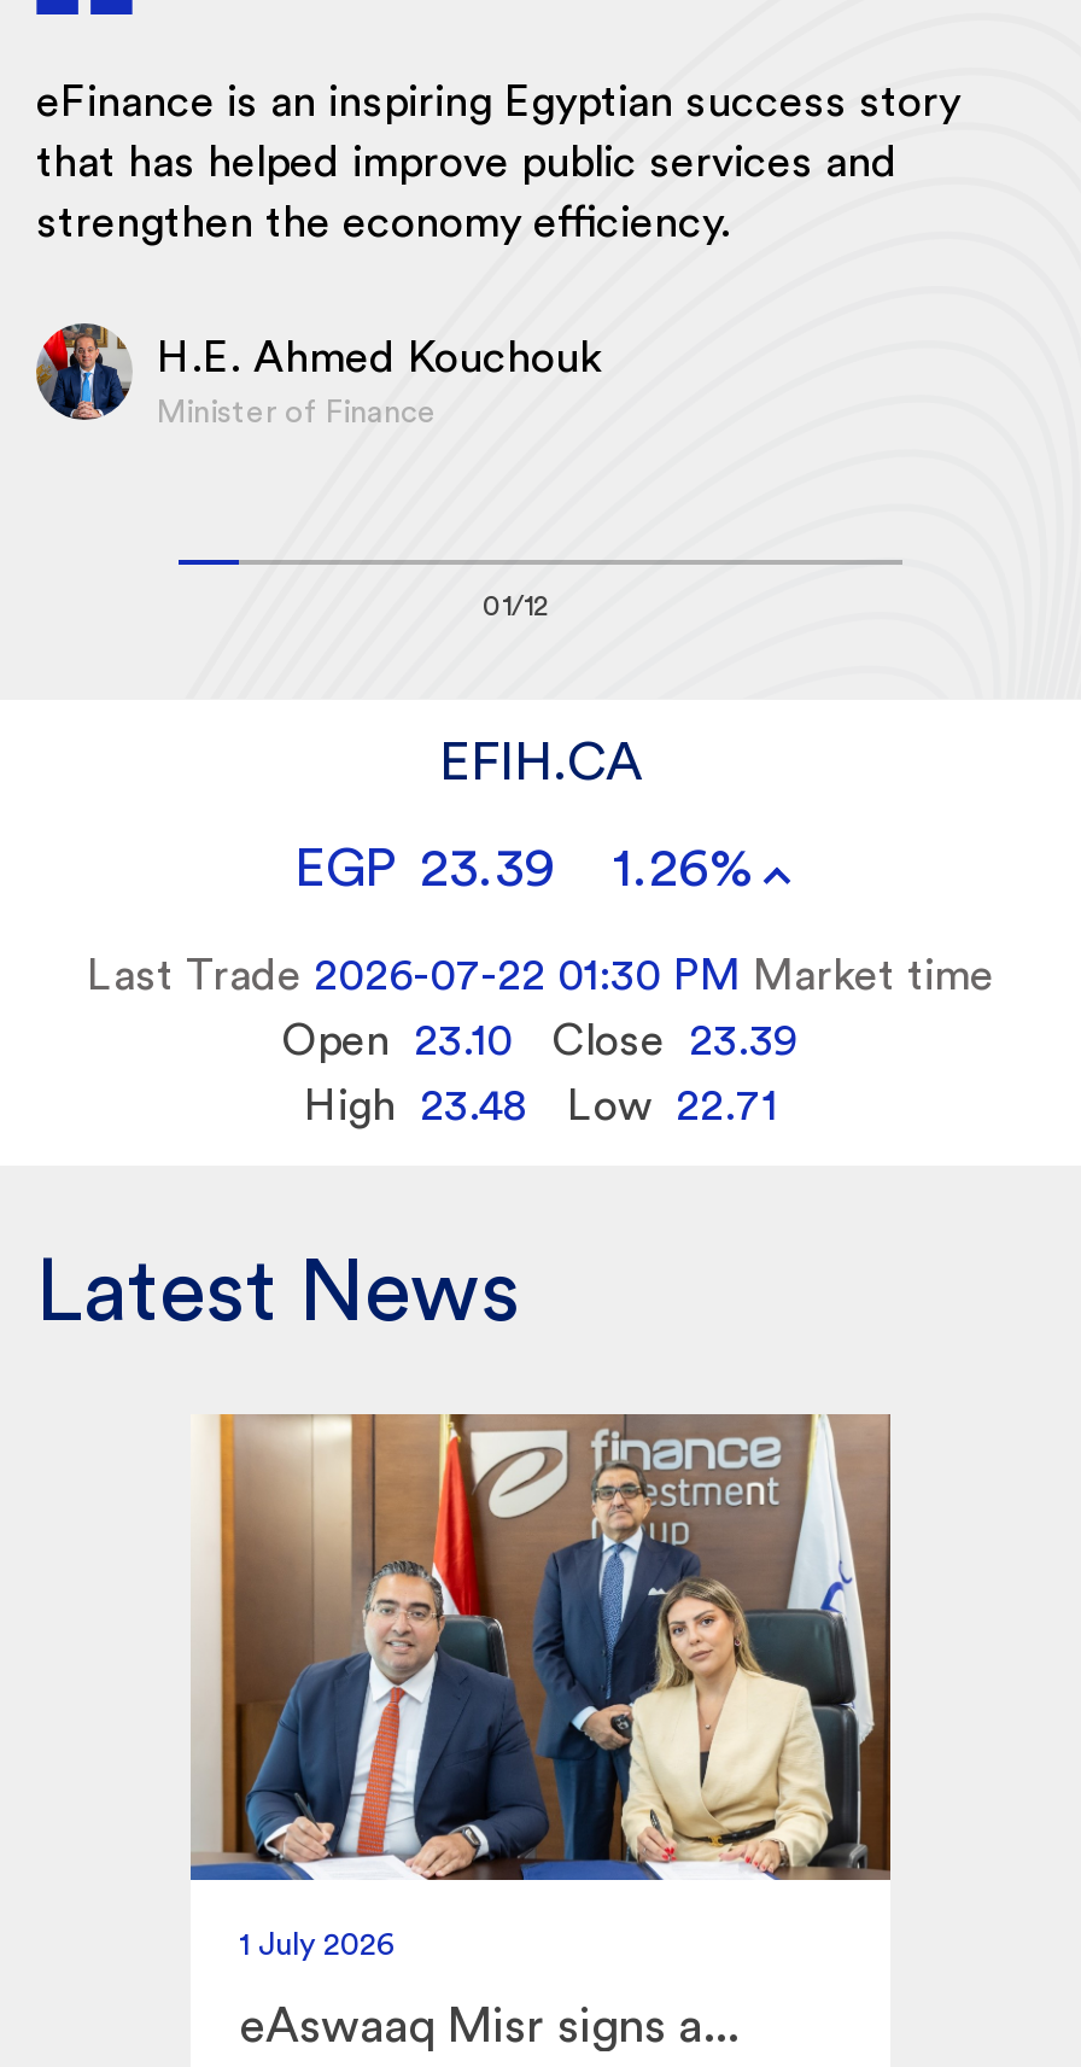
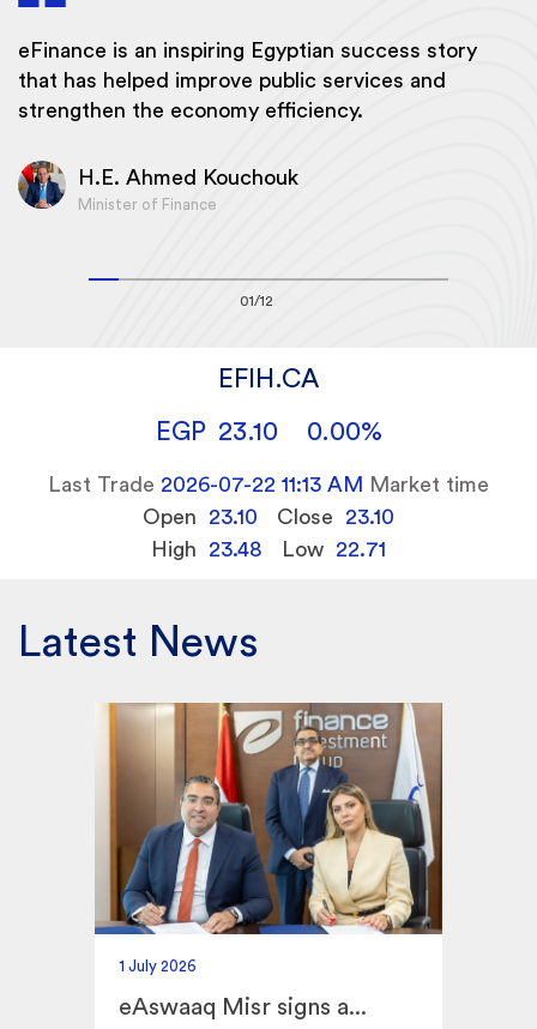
[294,835,555,898] EGP 23.39 -> [155,415,277,446] EGP 23.10
[613,835,767,898] 1.26% -> [306,415,382,446] 0.00%
[87,949,994,1000] Last Trade 2026-07-22 01:30 PM Market time -> [48,472,489,497] Last Trade 2026-07-22 11:13 AM Market time
[281,1014,800,1065] Open 23.10 Close 23.39 -> [143,504,394,529] Open 23.10 Close 23.10

